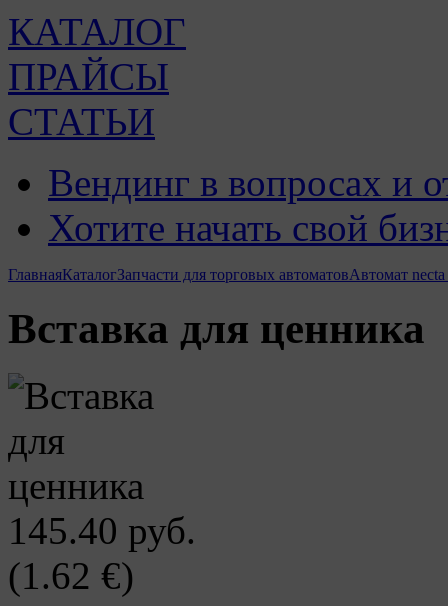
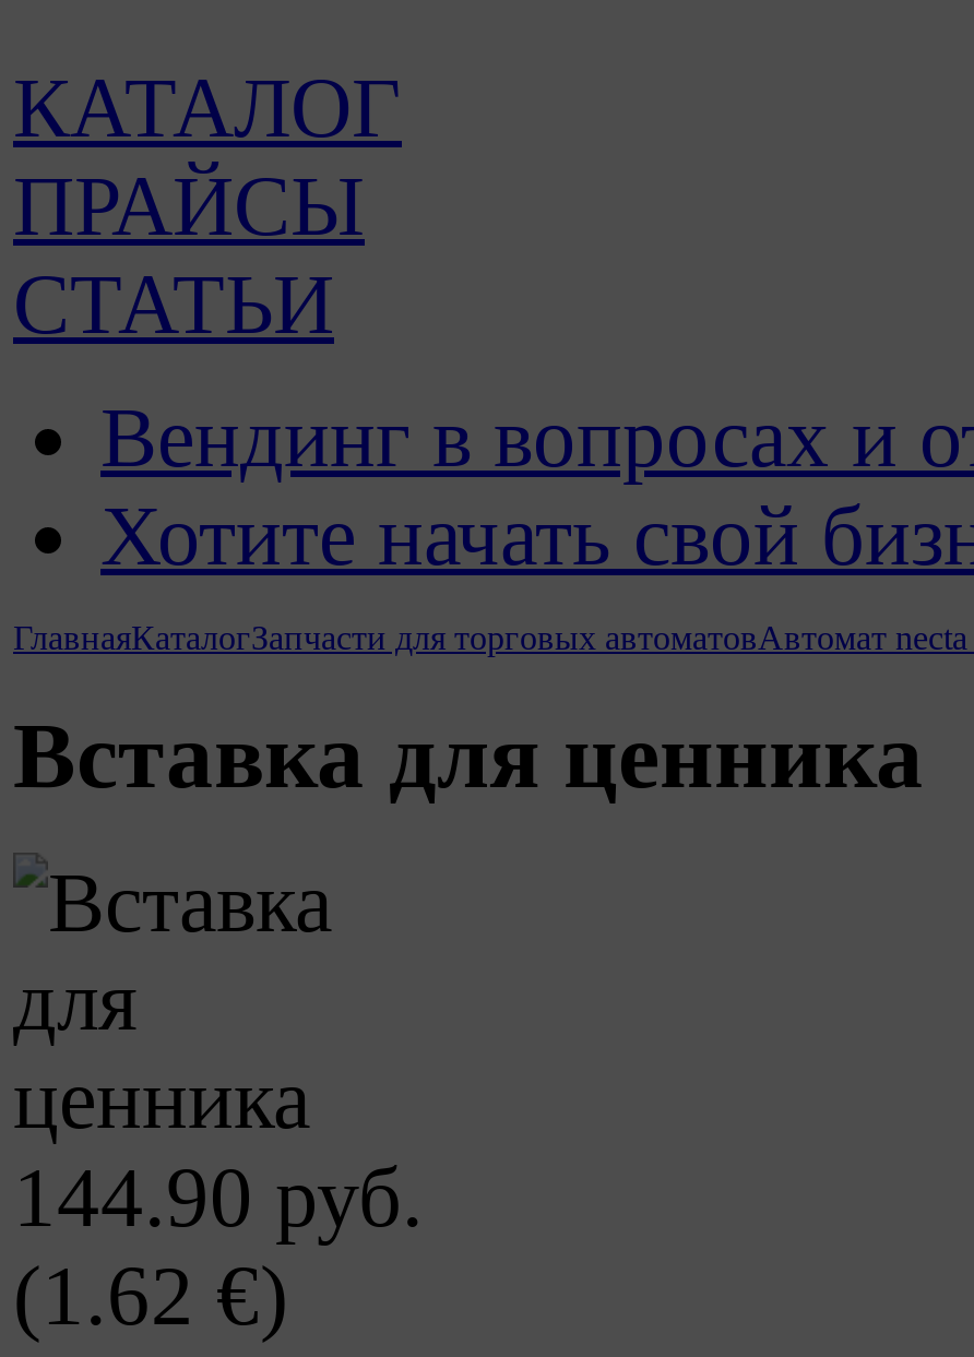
[8,509,196,552] 145.40 руб. -> [13,1149,424,1243] 144.90 руб.

